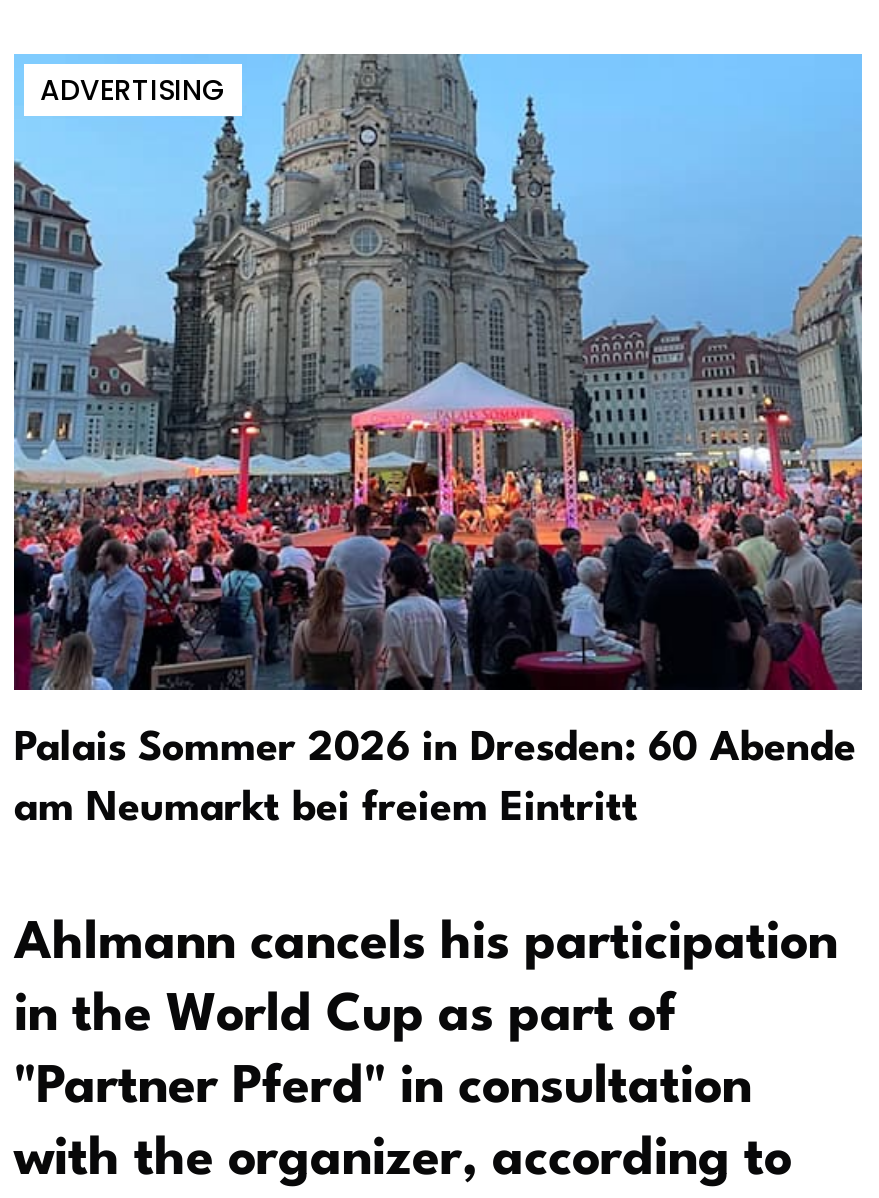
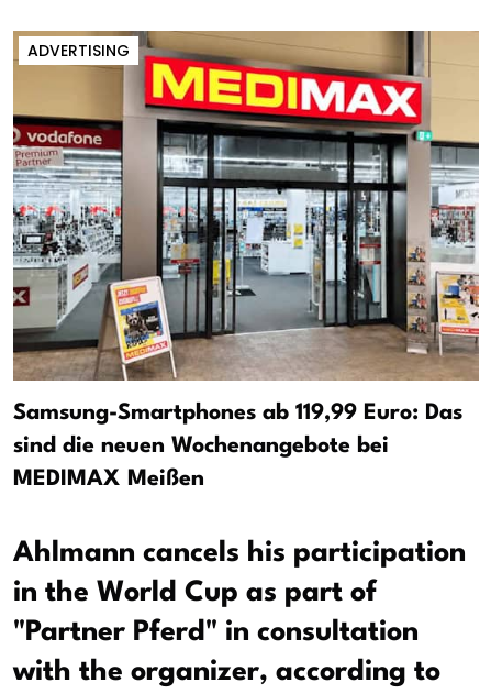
[12,52,864,830] [image] | Palais Sommer 2026 in Dresden: 60 Abende | am Neumarkt bei freiem Eintritt -> [12,30,480,491] [image] | Samsung-Smartphones ab 119,99 Euro: Das | sind die neuen Wochenangebote bei | MEDIMAX Meißen

